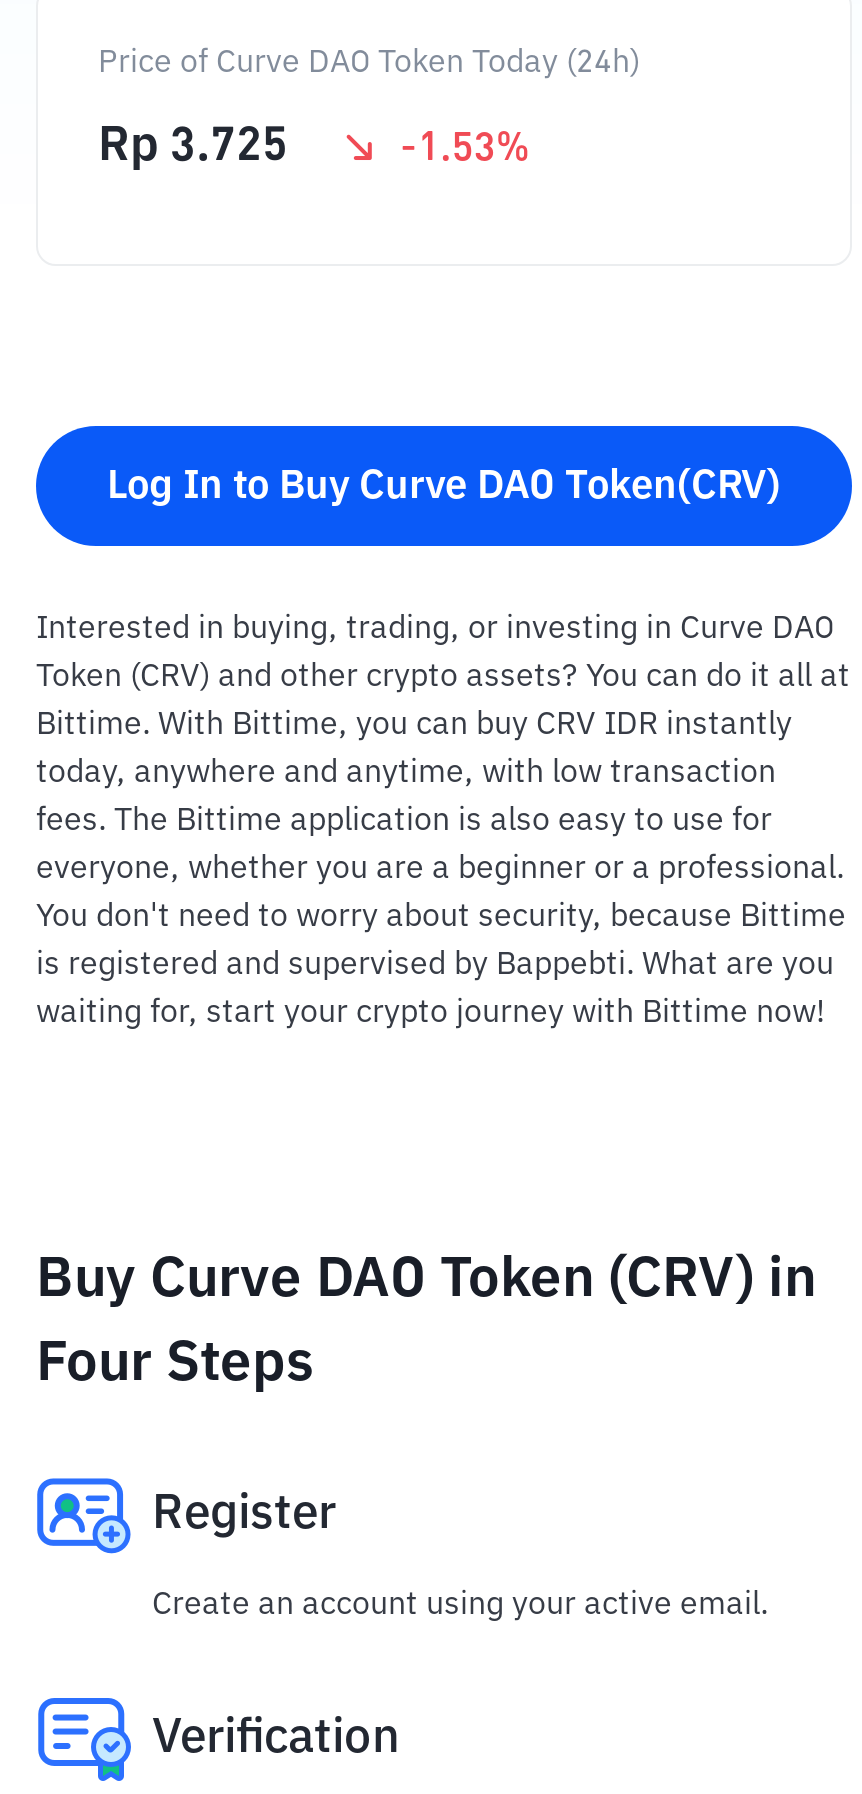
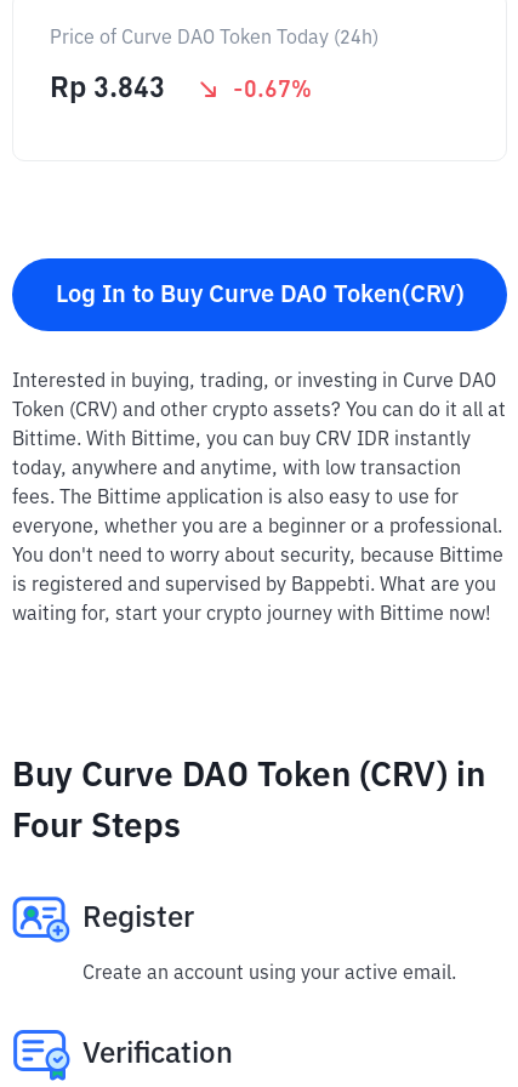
[98,122,288,170] Rp 3.725 -> [50,74,165,103] Rp 3.843
[400,127,530,167] -1.53% -> [233,77,312,101] -0.67%

